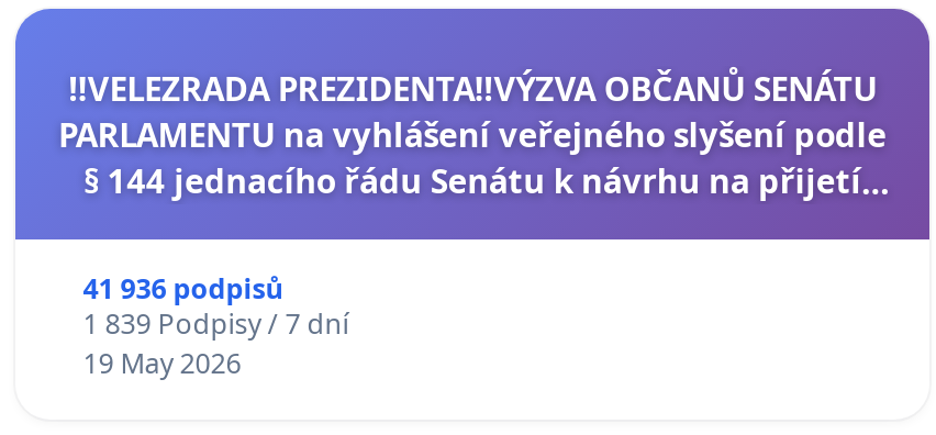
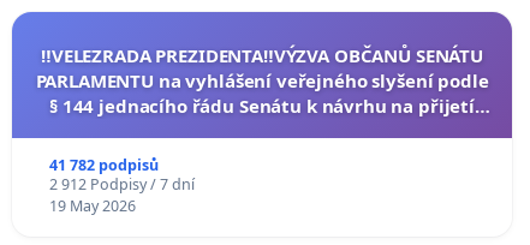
[83,272,283,309] 41 936 podpisů -> [49,155,158,175] 41 782 podpisů
[83,307,349,344] 1 839 Podpisy / 7 dní -> [49,174,194,195] 2 912 Podpisy / 7 dní

